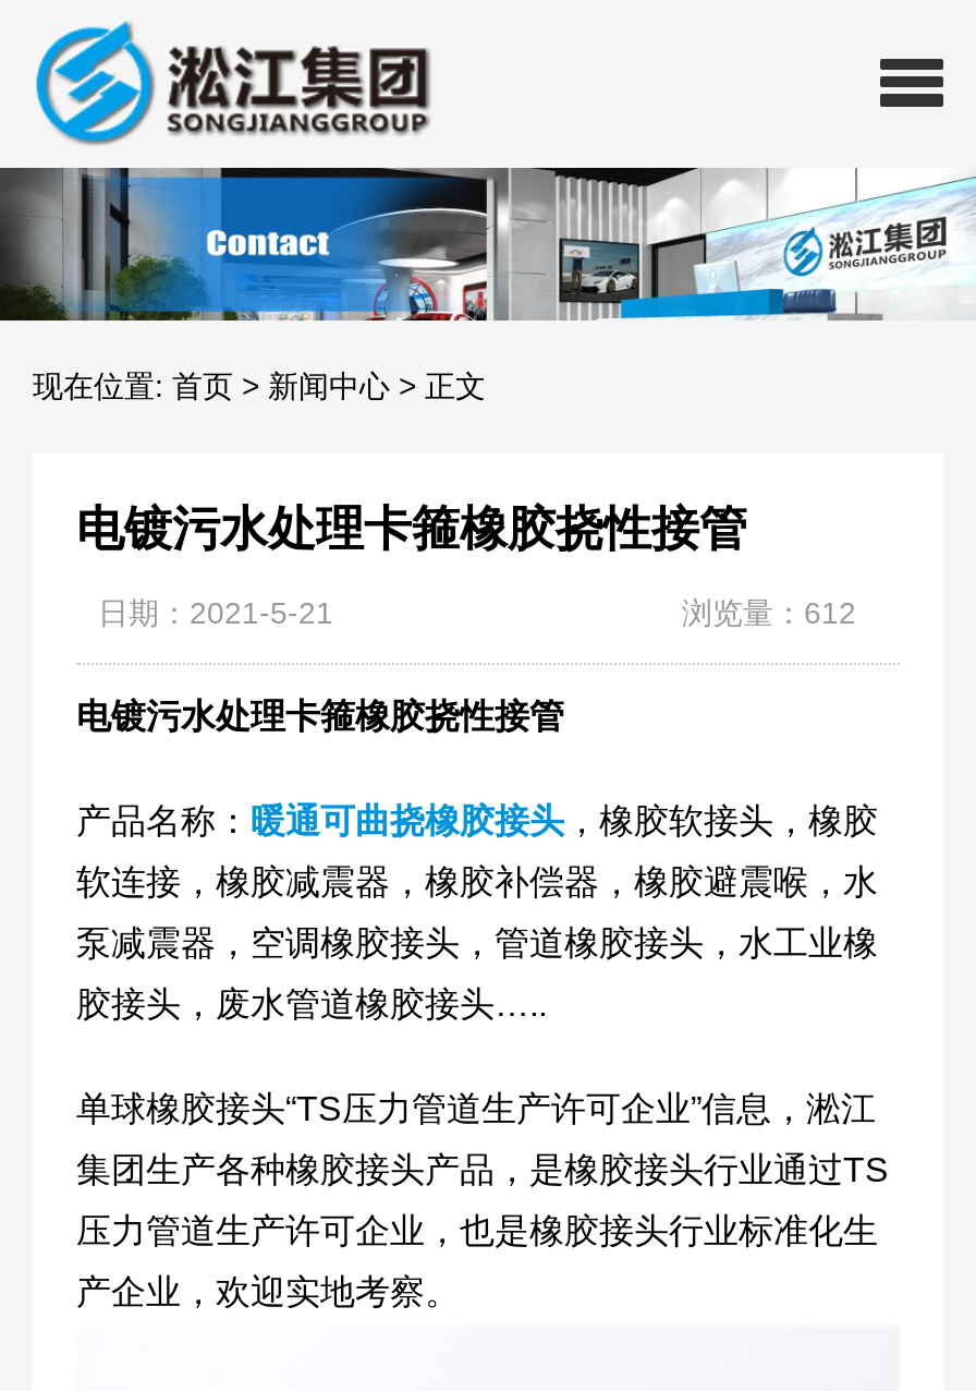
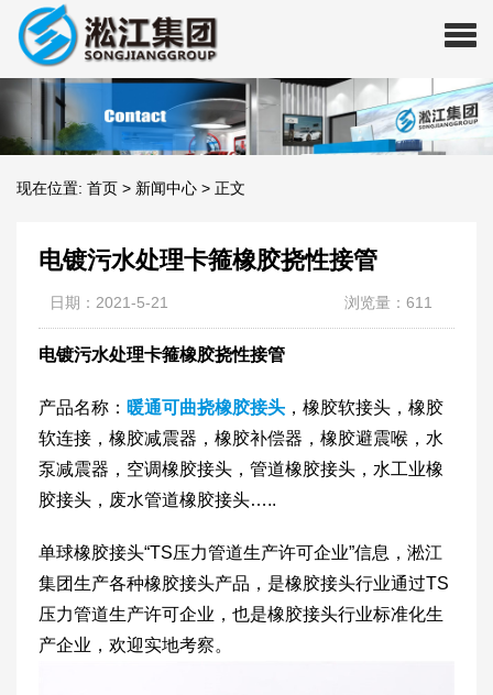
[682,595,856,630] 浏览量：612 -> [344,294,432,311] 浏览量：611

